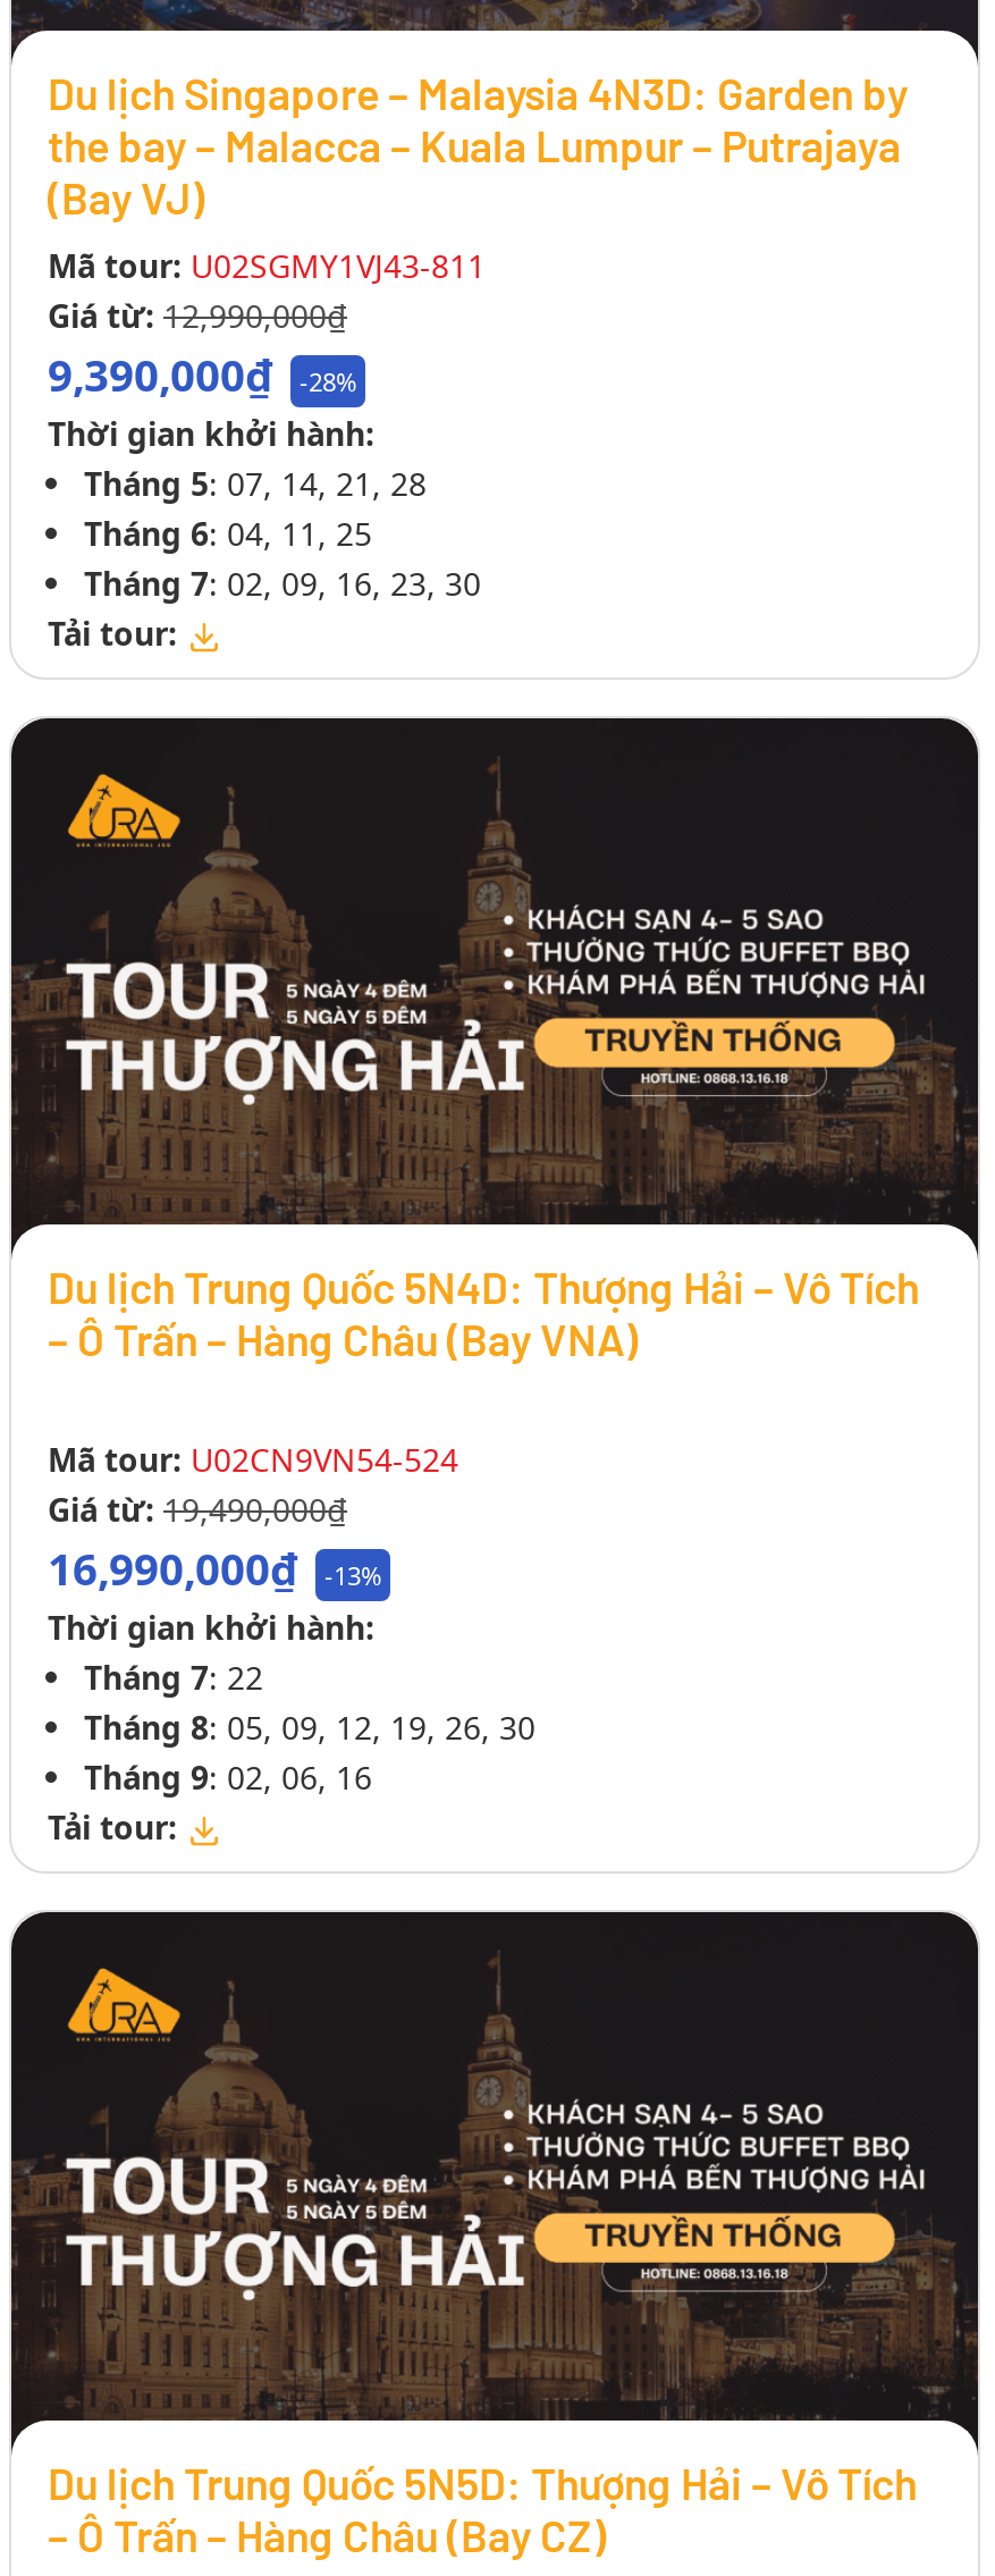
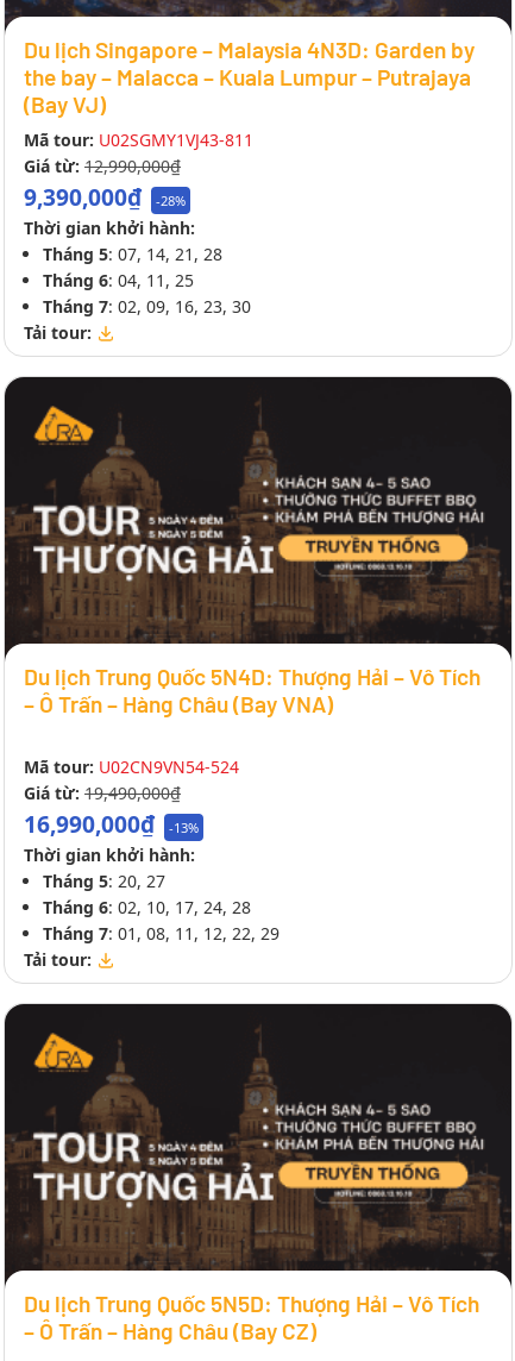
[84,1657,536,1800] Tháng 7: 22 | Tháng 8: 05, 09, 12, 19, 26, 30 | Tháng 9: 02, 06, 16 -> [43,869,280,944] Tháng 5: 20, 27 | Tháng 6: 02, 10, 17, 24, 28 | Tháng 7: 01, 08, 11, 12, 22, 29

